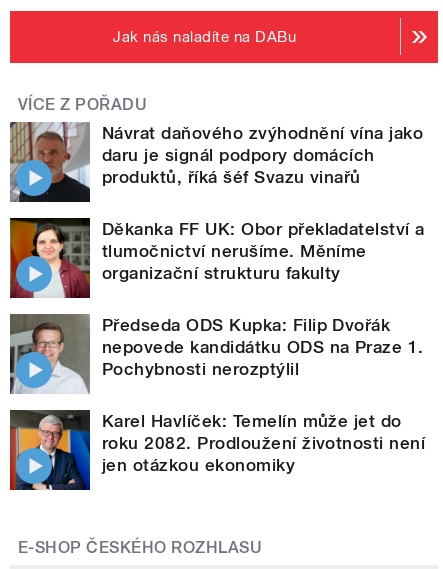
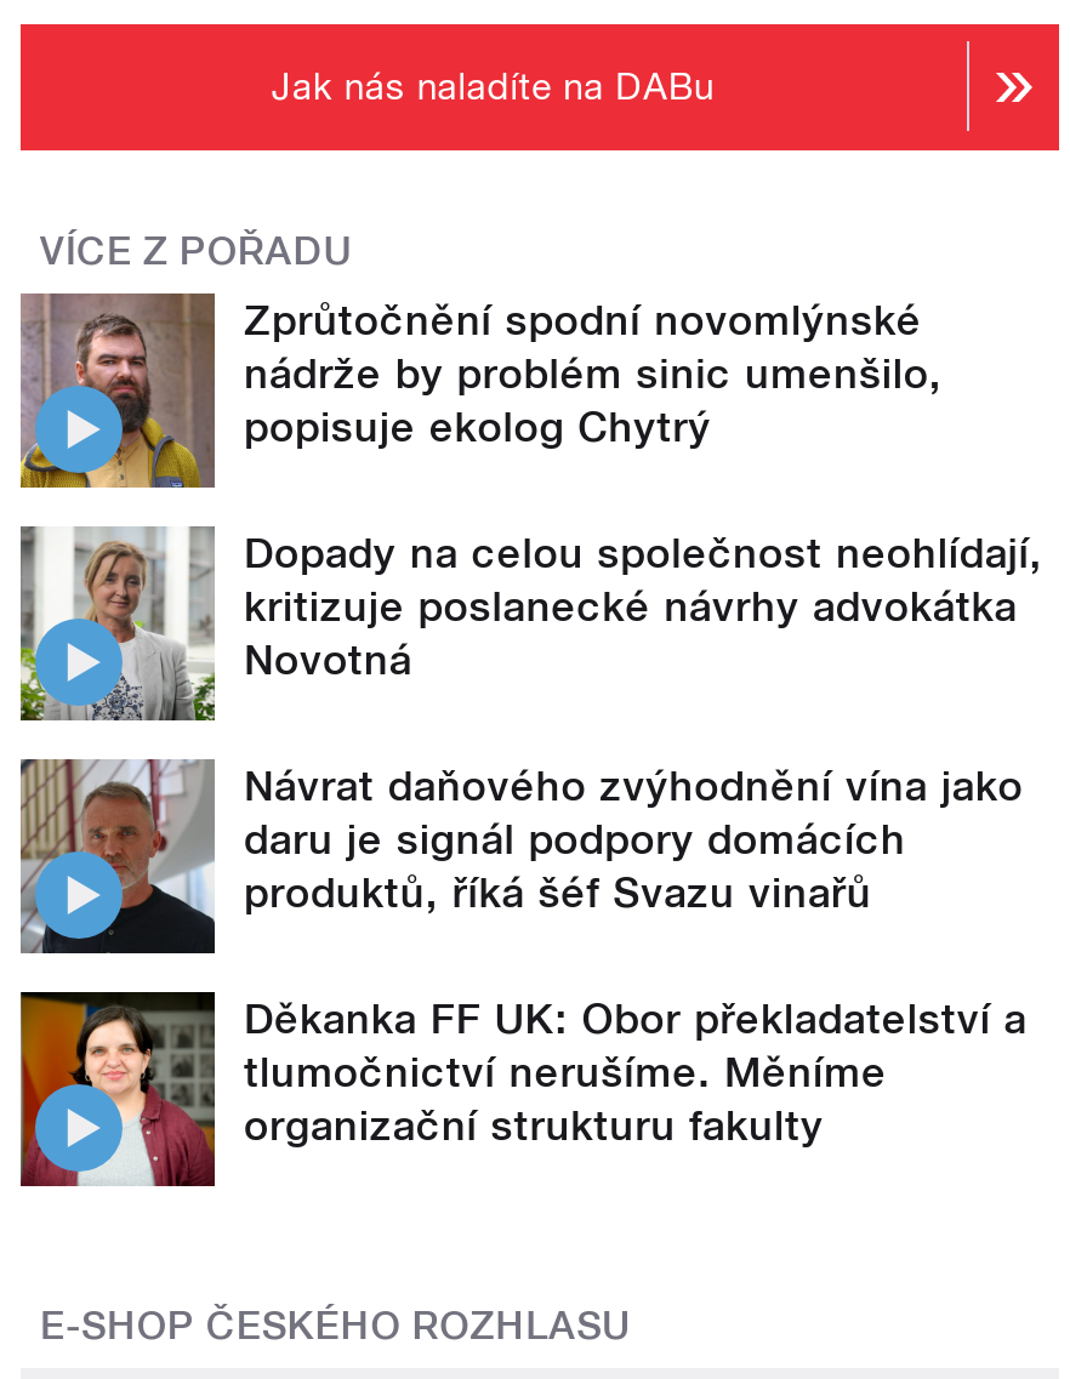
none -> [18,291,1043,683] [image] | Zprůtočnění spodní novomlýnské | nádrže by problém sinic umenšilo, | popisuje ekolog Chytrý | Dopady na celou společnost neohlídají, | kritizuje poslanecké návrhy advokátka | Novotná
none -> [21,524,217,723] [image]
moved [8,120,425,283] -> [16,754,1027,1149]: [image] | Návrat daňového zvýhodnění vína jako | daru je signál podpory domácích | produktů, říká šéf Svazu vinařů | Děkanka FF UK: Obor překladatelství a | tlumočnictví nerušíme. Měníme | organizační strukturu fakulty
[10,313,425,475] [image] | Předseda ODS Kupka: Filip Dvořák | nepovede kandidátku ODS na Praze 1. | Pochybnosti nerozptýlil | Karel Havlíček: Temelín může jet do | roku 2082. Prodloužení životnosti není | jen otázkou ekonomiky -> none
[10,410,91,491] [image] -> none

